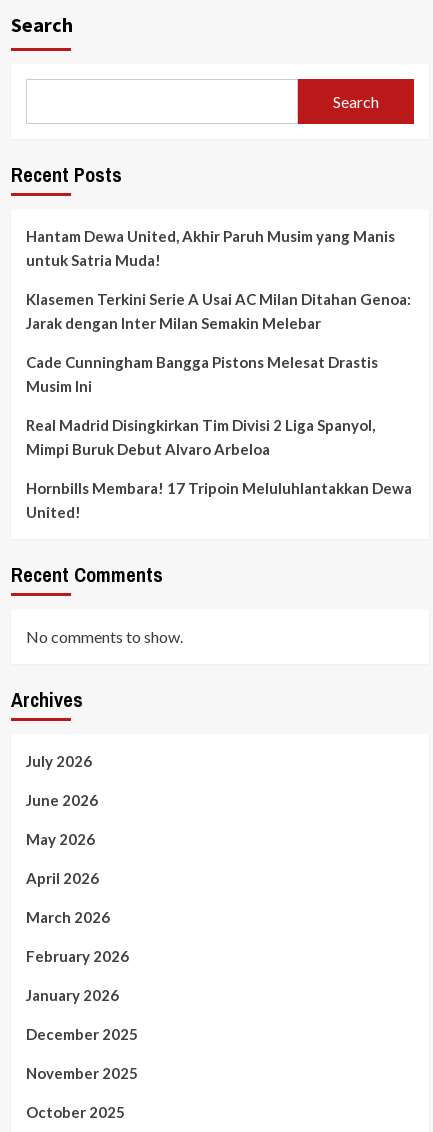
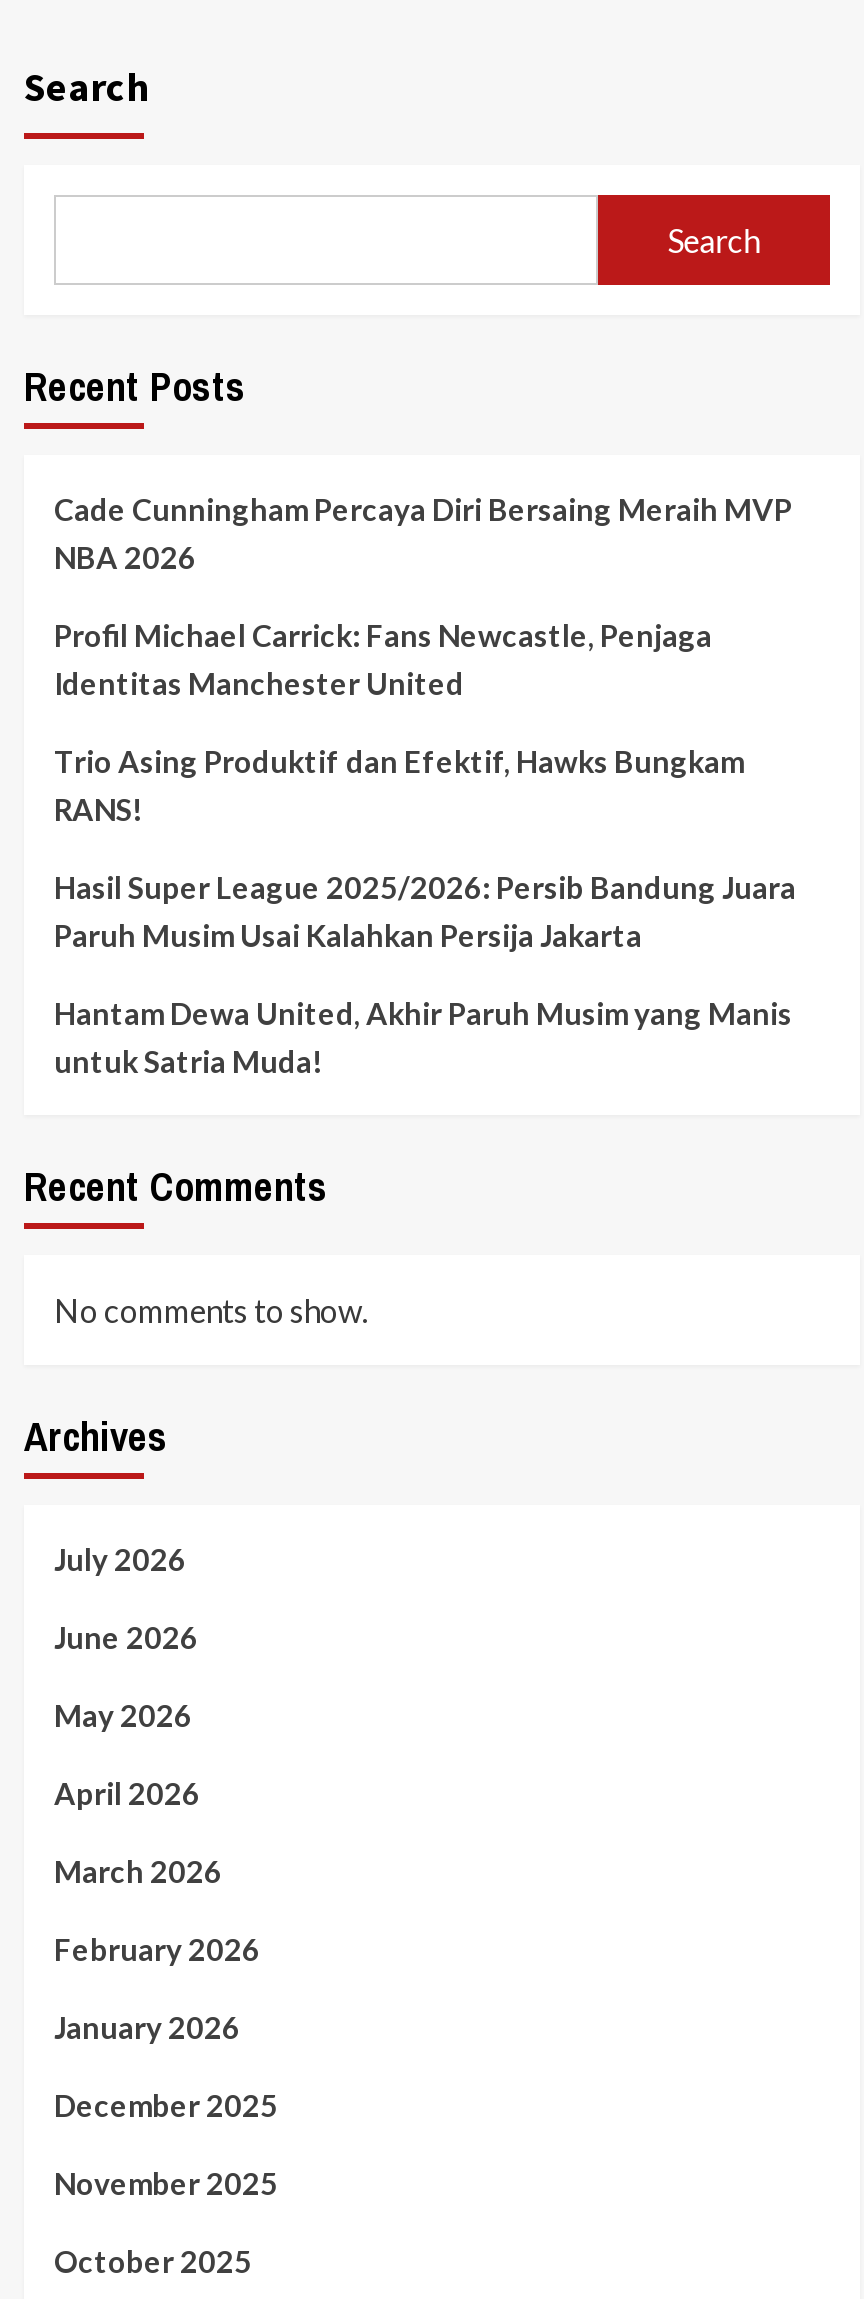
none -> [54,491,796,953] Cade Cunningham Percaya Diri Bersaing Meraih MVP | NBA 2026 | Profil Michael Carrick: Fans Newcastle, Penjaga | Identitas Manchester United | Trio Asing Produktif dan Efektif, Hawks Bungkam | RANS! | Hasil Super League 2025/2026: Persib Bandung Juara | Paruh Musim Usai Kalahkan Persija Jakarta
moved [26,227,395,269] -> [54,995,792,1079]: Hantam Dewa United, Akhir Paruh Musim yang Manis | untuk Satria Muda!
[26,290,412,521] Klasemen Terkini Serie A Usai AC Milan Ditahan Genoa: | Jarak dengan Inter Milan Semakin Melebar | Cade Cunningham Bangga Pistons Melesat Drastis | Musim Ini | Real Madrid Disingkirkan Tim Divisi 2 Liga Spanyol, | Mimpi Buruk Debut Alvaro Arbeloa | Hornbills Membara! 17 Tripoin Meluluhlantakkan Dewa | United! -> none

